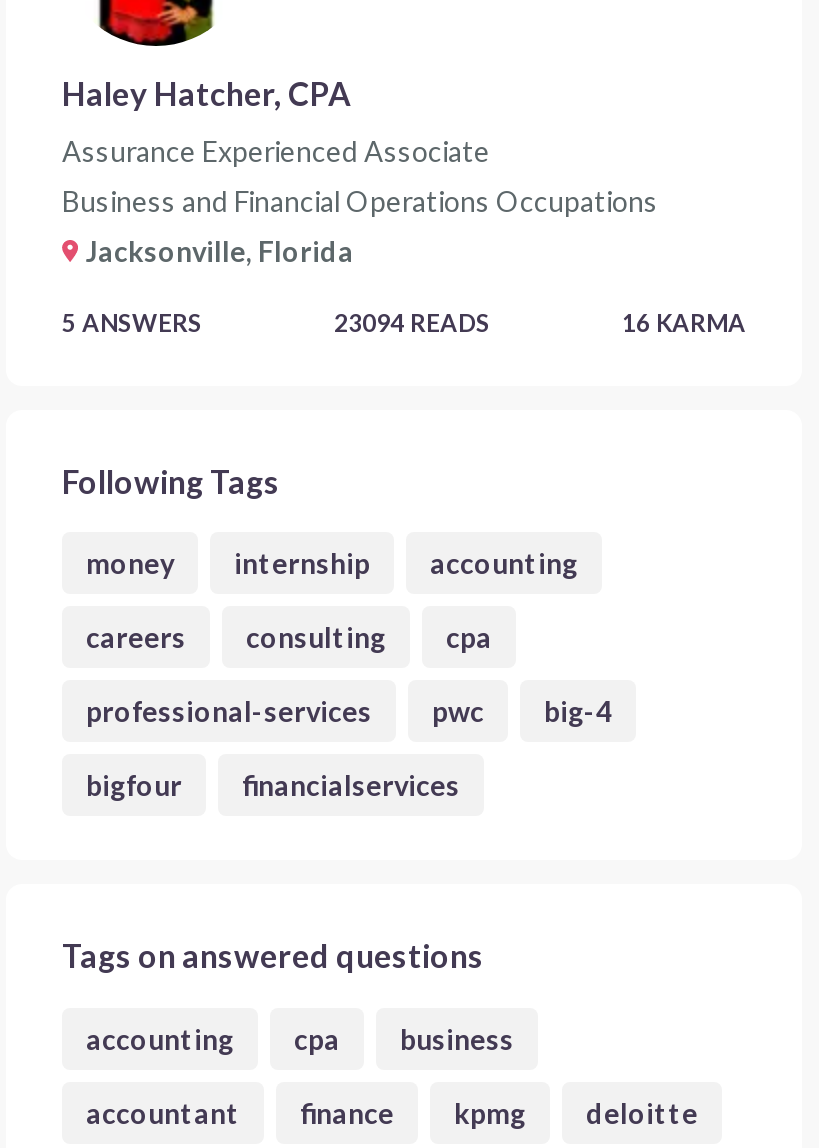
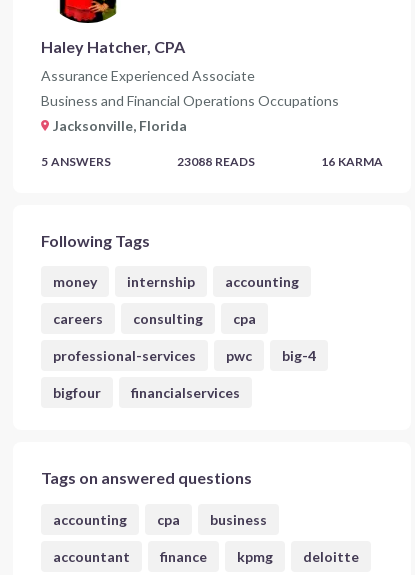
[334,308,490,338] 23094 READS -> [177,154,255,169] 23088 READS

